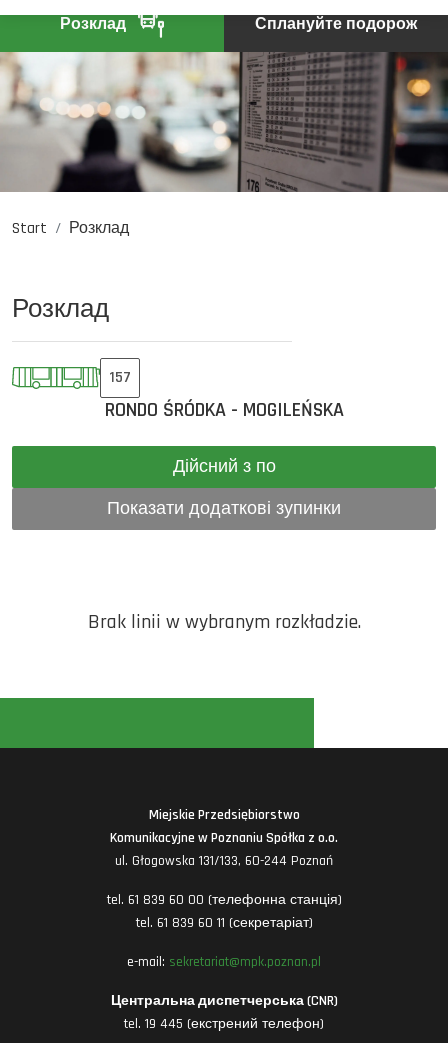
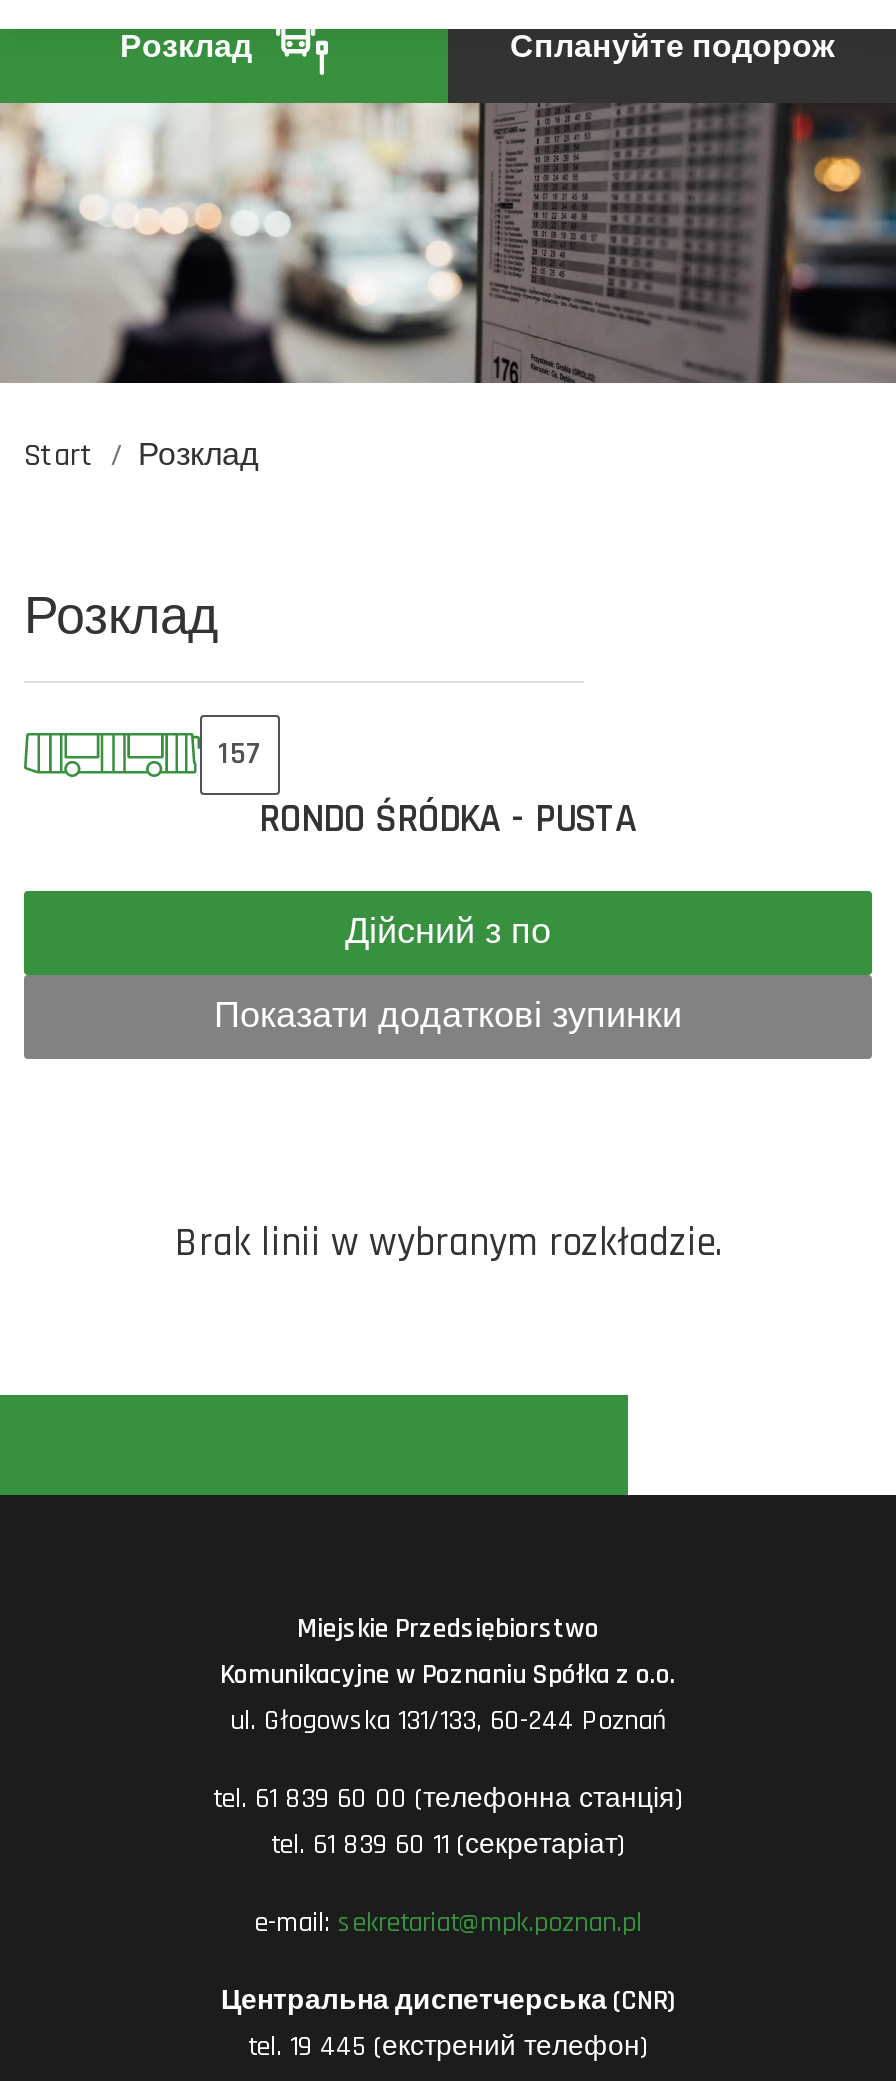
[104,397,343,423] RONDO ŚRÓDKA - MOGILEŃSKA -> [259,793,637,845] RONDO ŚRÓDKA - PUSTA

